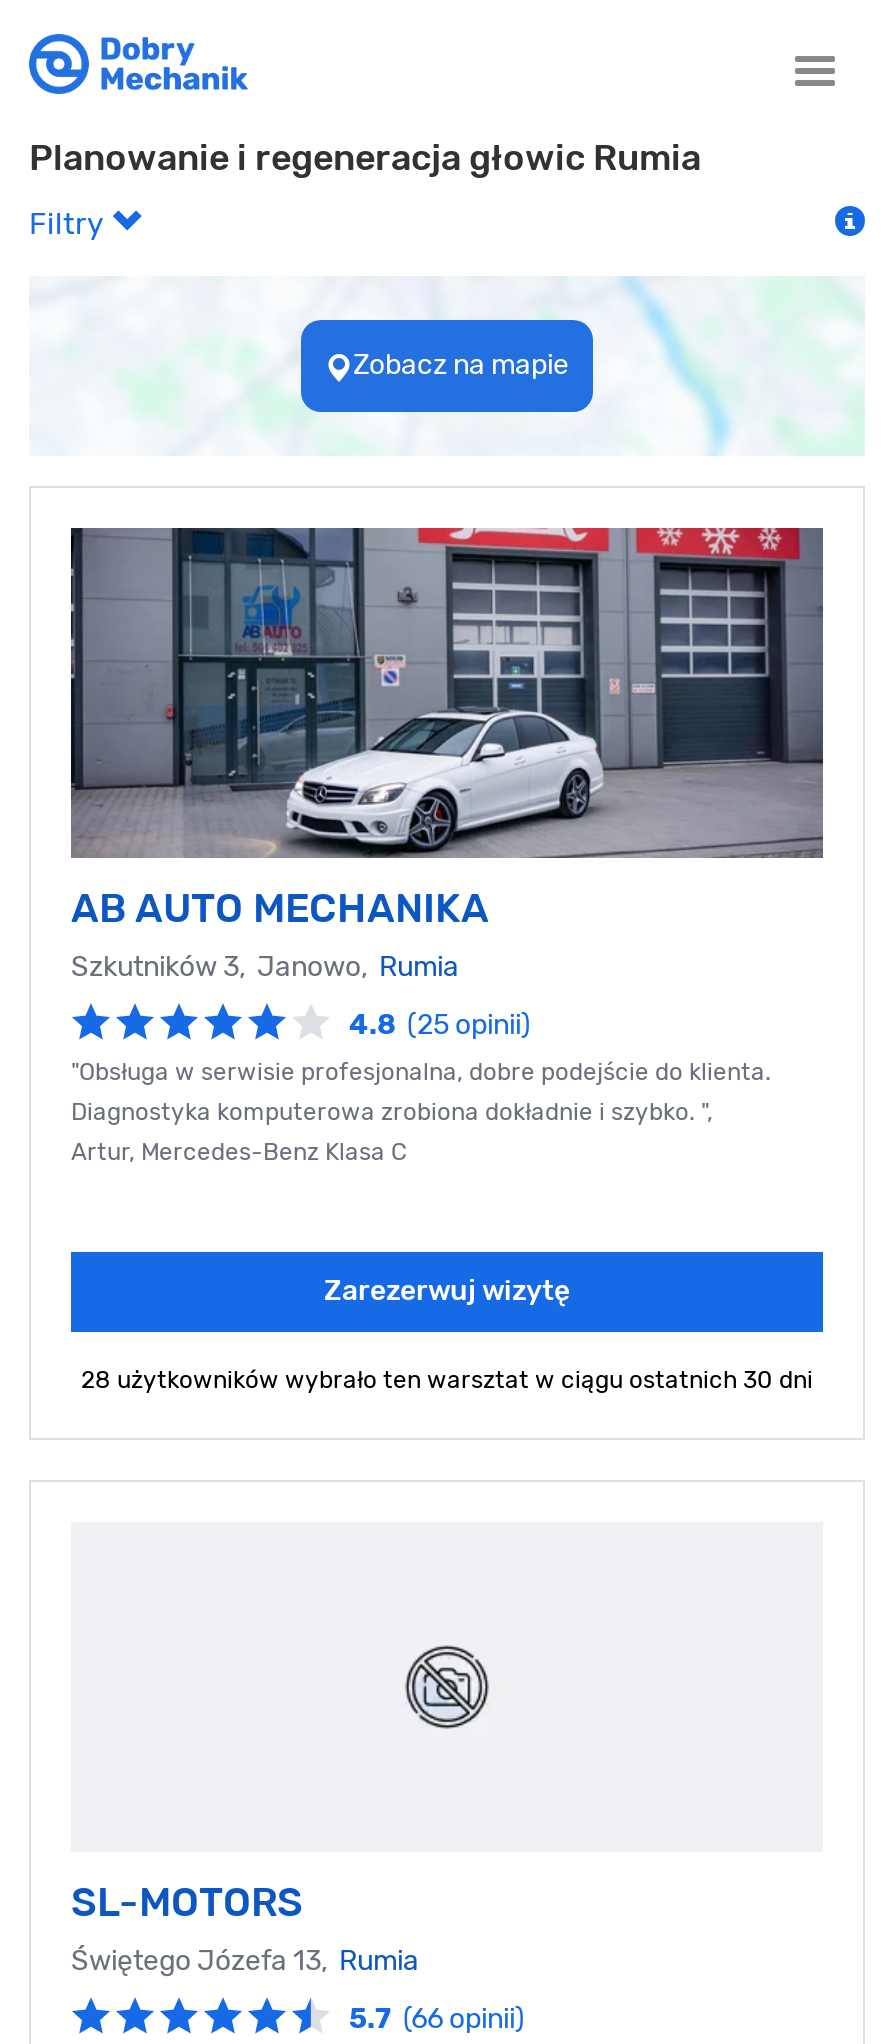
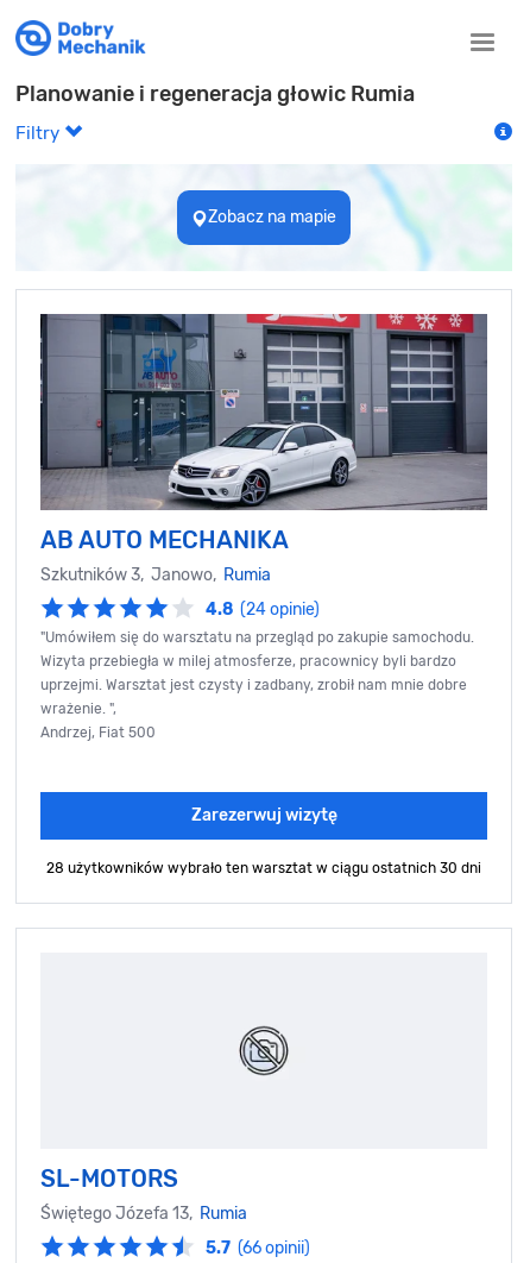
[337,1008,531,1042] 4.8 (25 opinii) -> [198,600,320,620] 4.8 (24 opinie)
[71,1058,771,1166] "Obsługa w serwisie profesjonalna, dobre podejście do klienta. | Diagnostyka komputerowa zrobiona dokładnie i szybko. ", | Artur, Mercedes-Benz Klasa C -> [40,629,474,741] "Umówiłem się do warsztatu na przegląd po zakupie samochodu. | Wizyta przebiegła w milej atmosferze, pracownicy byli bardzo | uprzejmi. Warsztat jest czysty i zadbany, zrobił nam mnie dobre | wrażenie. ", | Andrzej, Fiat 500

